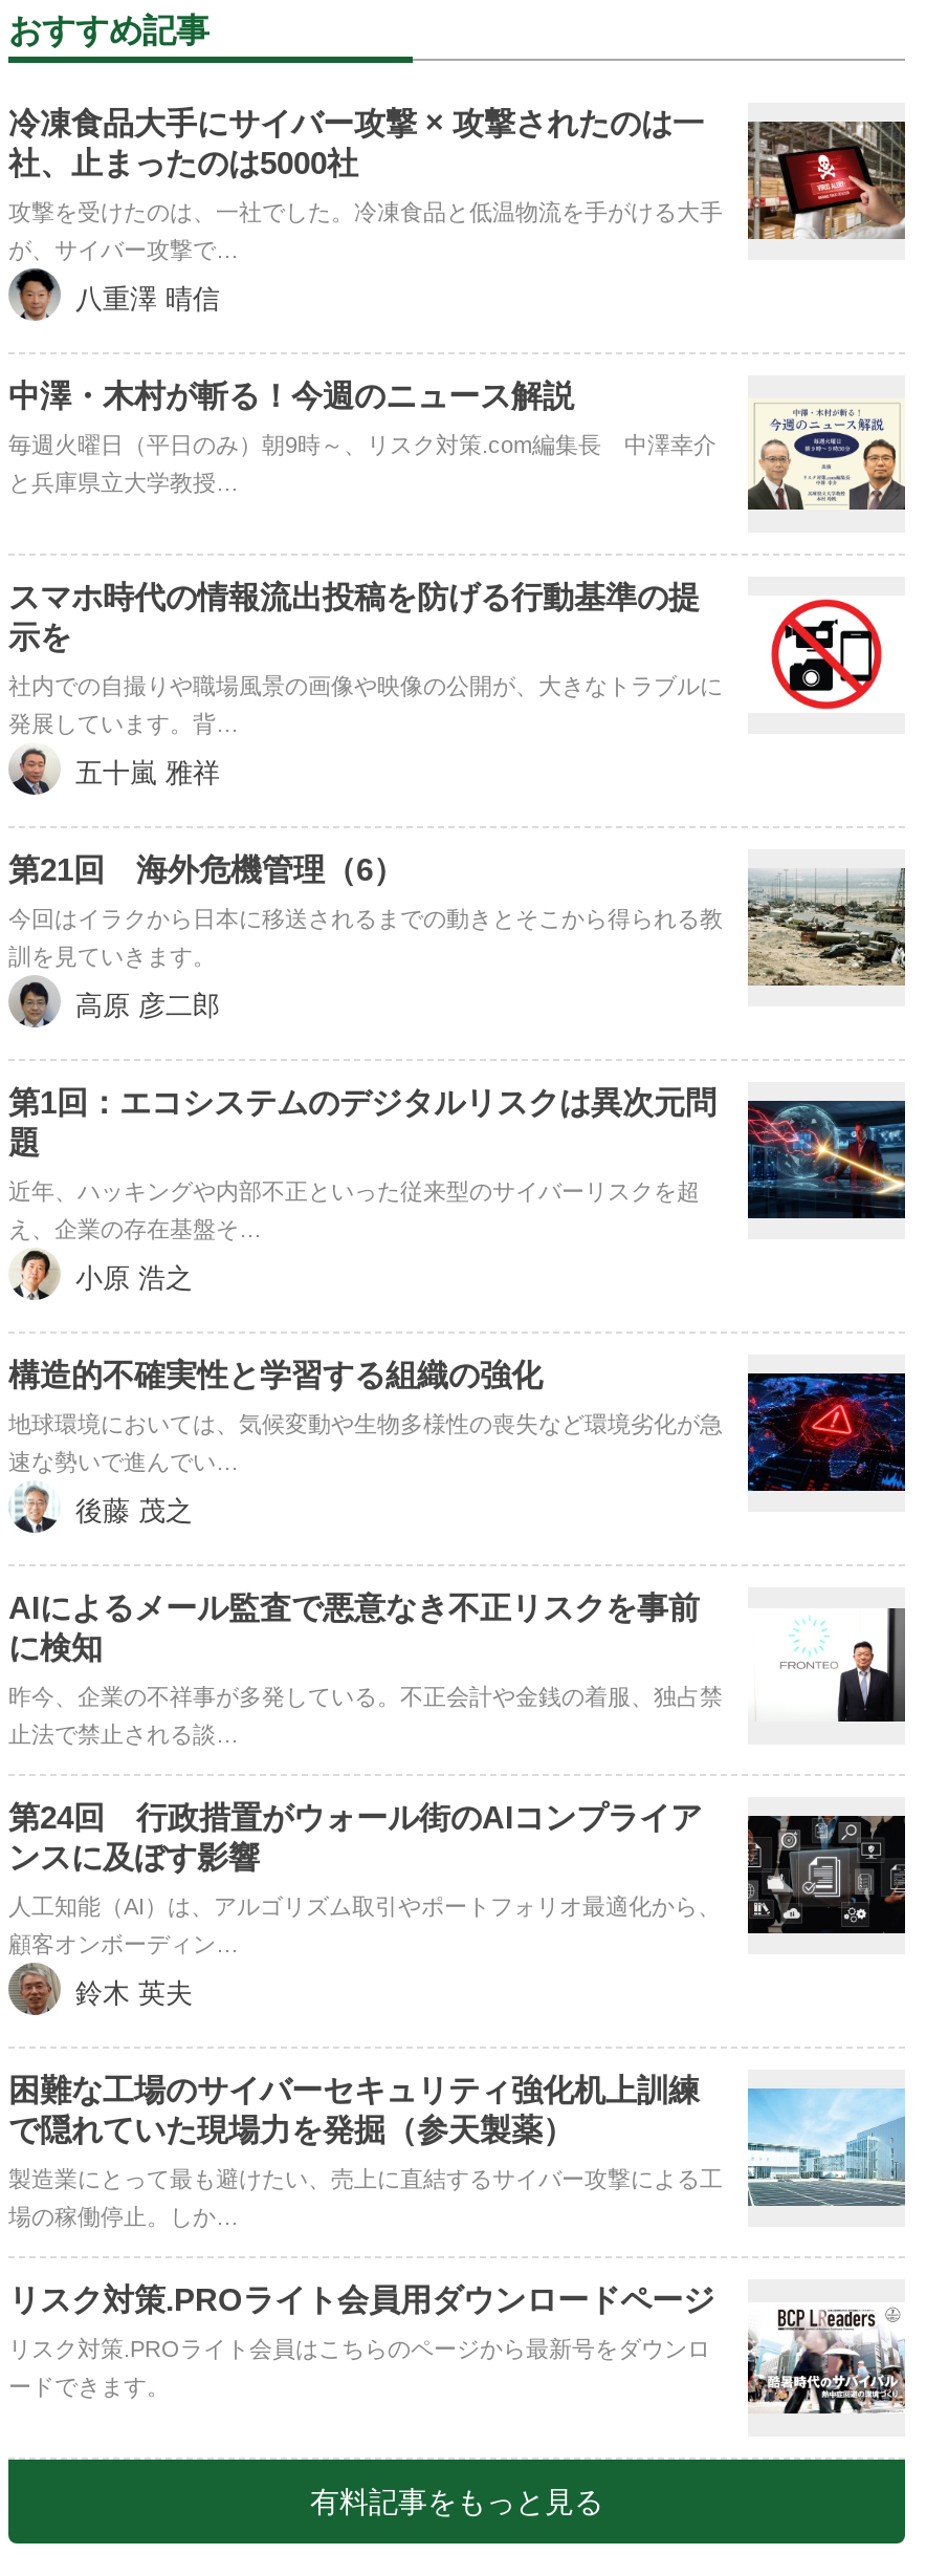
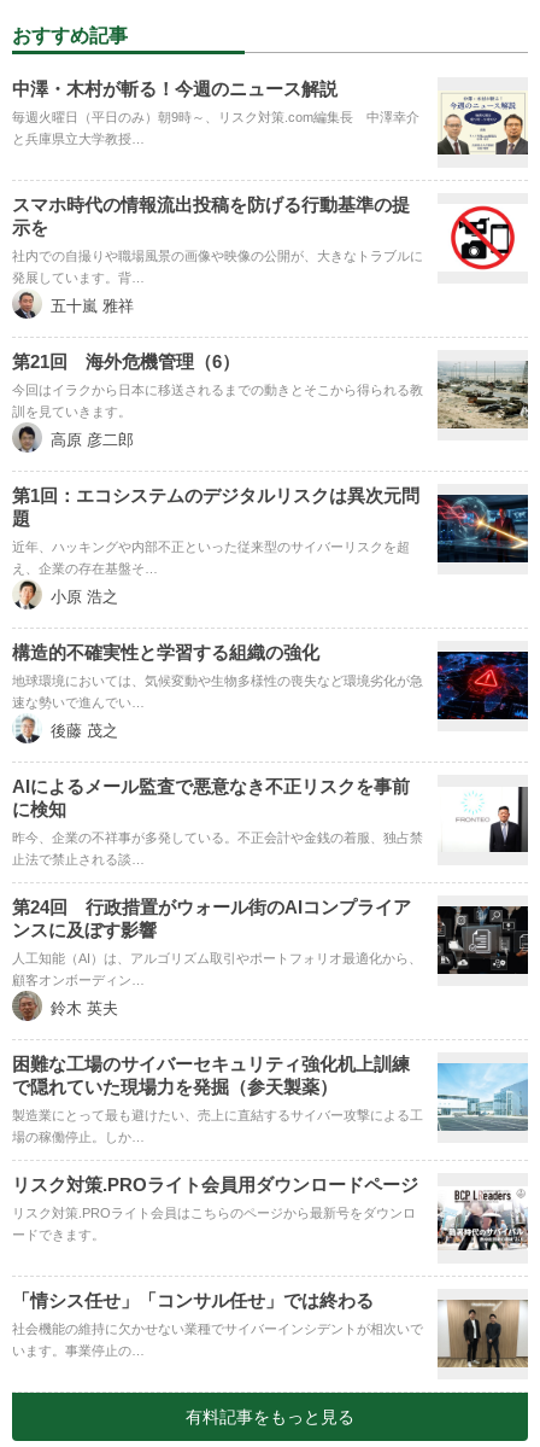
[8,104,907,314] [image] | 冷凍食品大手にサイバー攻撃 × 攻撃されたのは一 | 社、止まったのは5000社 | 攻撃を受けたのは、一社でした。冷凍食品と低温物流を手がける大手 | が、サイバー攻撃で… | 八重澤 晴信 -> none
moved [8,377,905,2398] -> [12,78,528,1241]: [image] | 中澤・木村が斬る！今週のニュース解説 | 毎週火曜日（平日のみ）朝9時～、リスク対策.com編集長 中澤幸介 | ... | リスク対策.PROライト会員はこちらのページから最新号をダウンロ | ードできます。
none -> [12,1290,528,1369] [image] | 「情シス任せ」「コンサル任せ」では終わる | 社会機能の維持に欠かせない業種でサイバーインシデントが相次いで | います。事業停止の…

